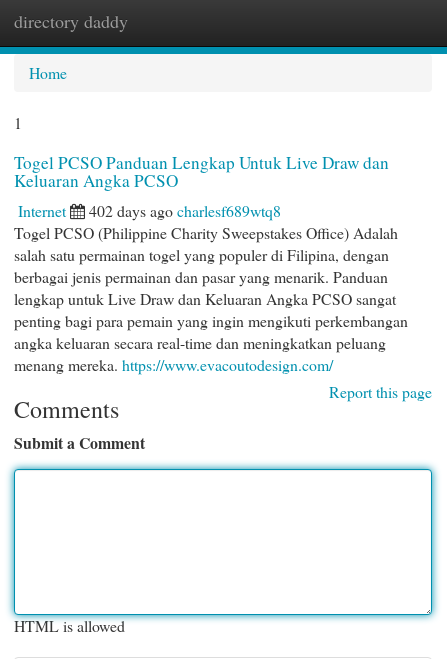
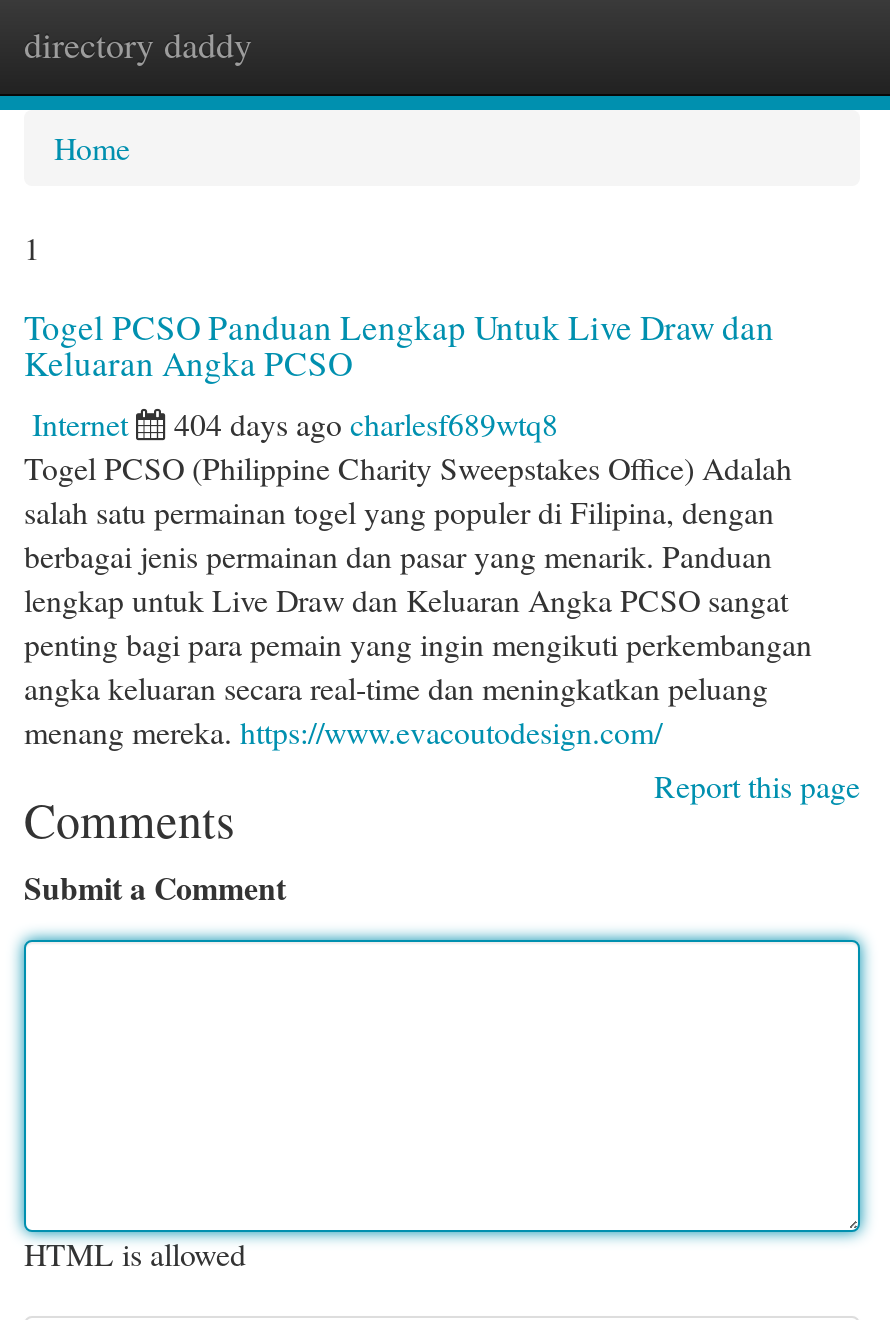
[89,200,281,221] 402 days ago charlesf689wtq8 -> [174,402,558,444] 404 days ago charlesf689wtq8

